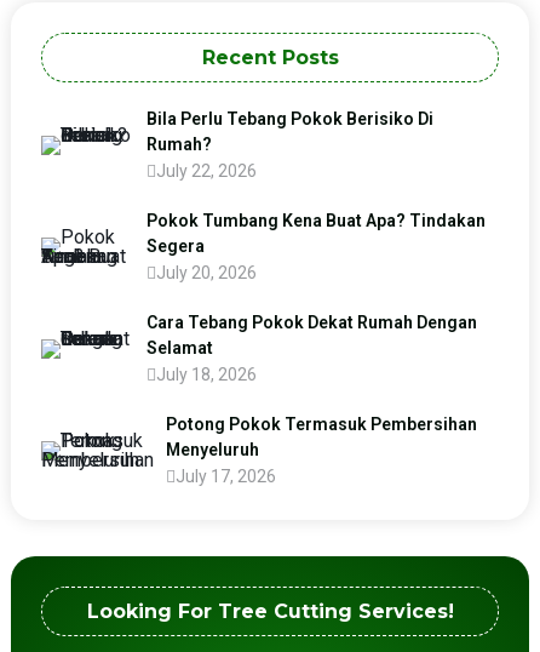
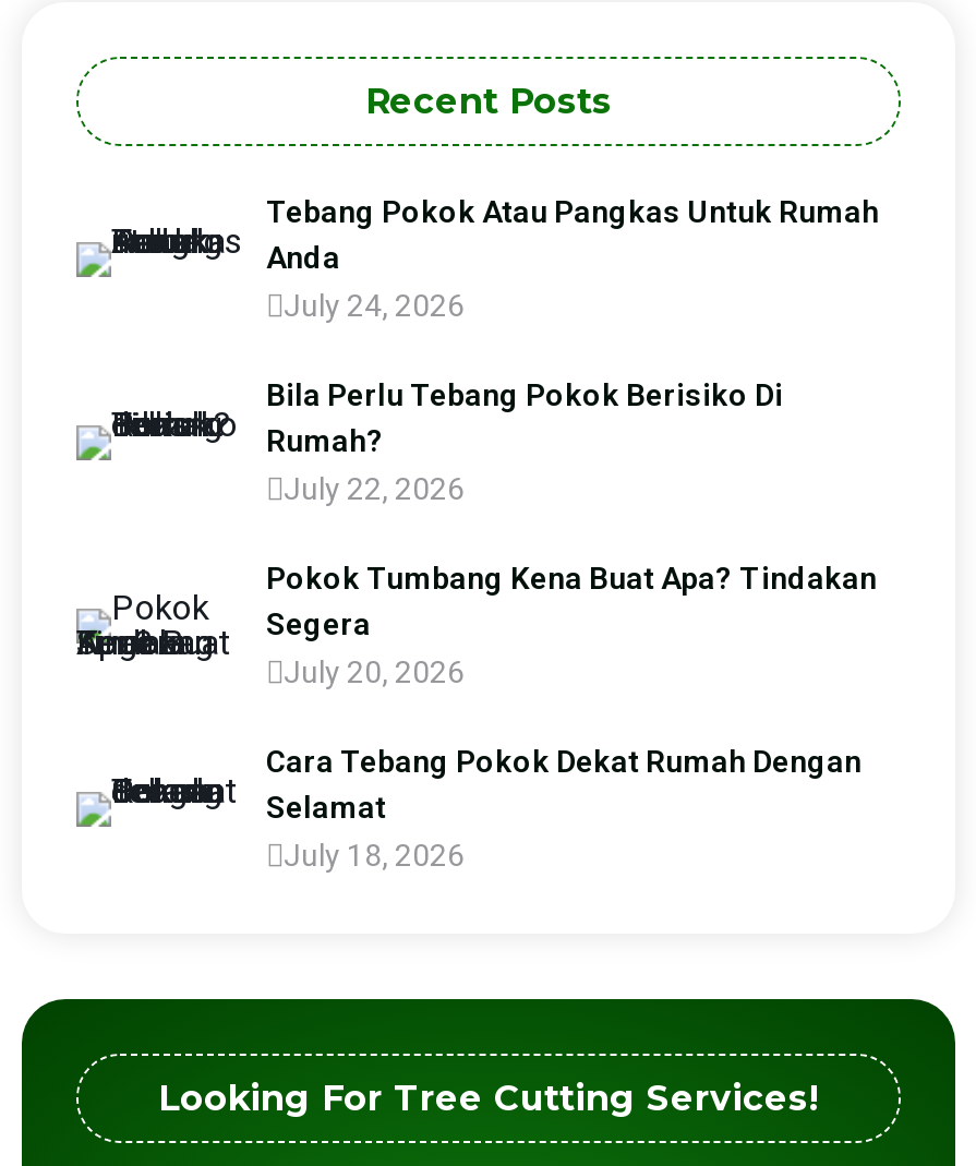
none -> [266,195,879,324] Tebang Pokok Atau Pangkas Untuk Rumah | Anda | July 24, 2026
moved [147,109,486,384] -> [266,378,877,873]: Bila Perlu Tebang Pokok Berisiko Di | Rumah? | July 22, 2026 | ... | Selamat | July 18, 2026
[41,414,477,486] [image] | Potong Pokok Termasuk Pembersihan | Menyeluruh | July 17, 2026 -> none

